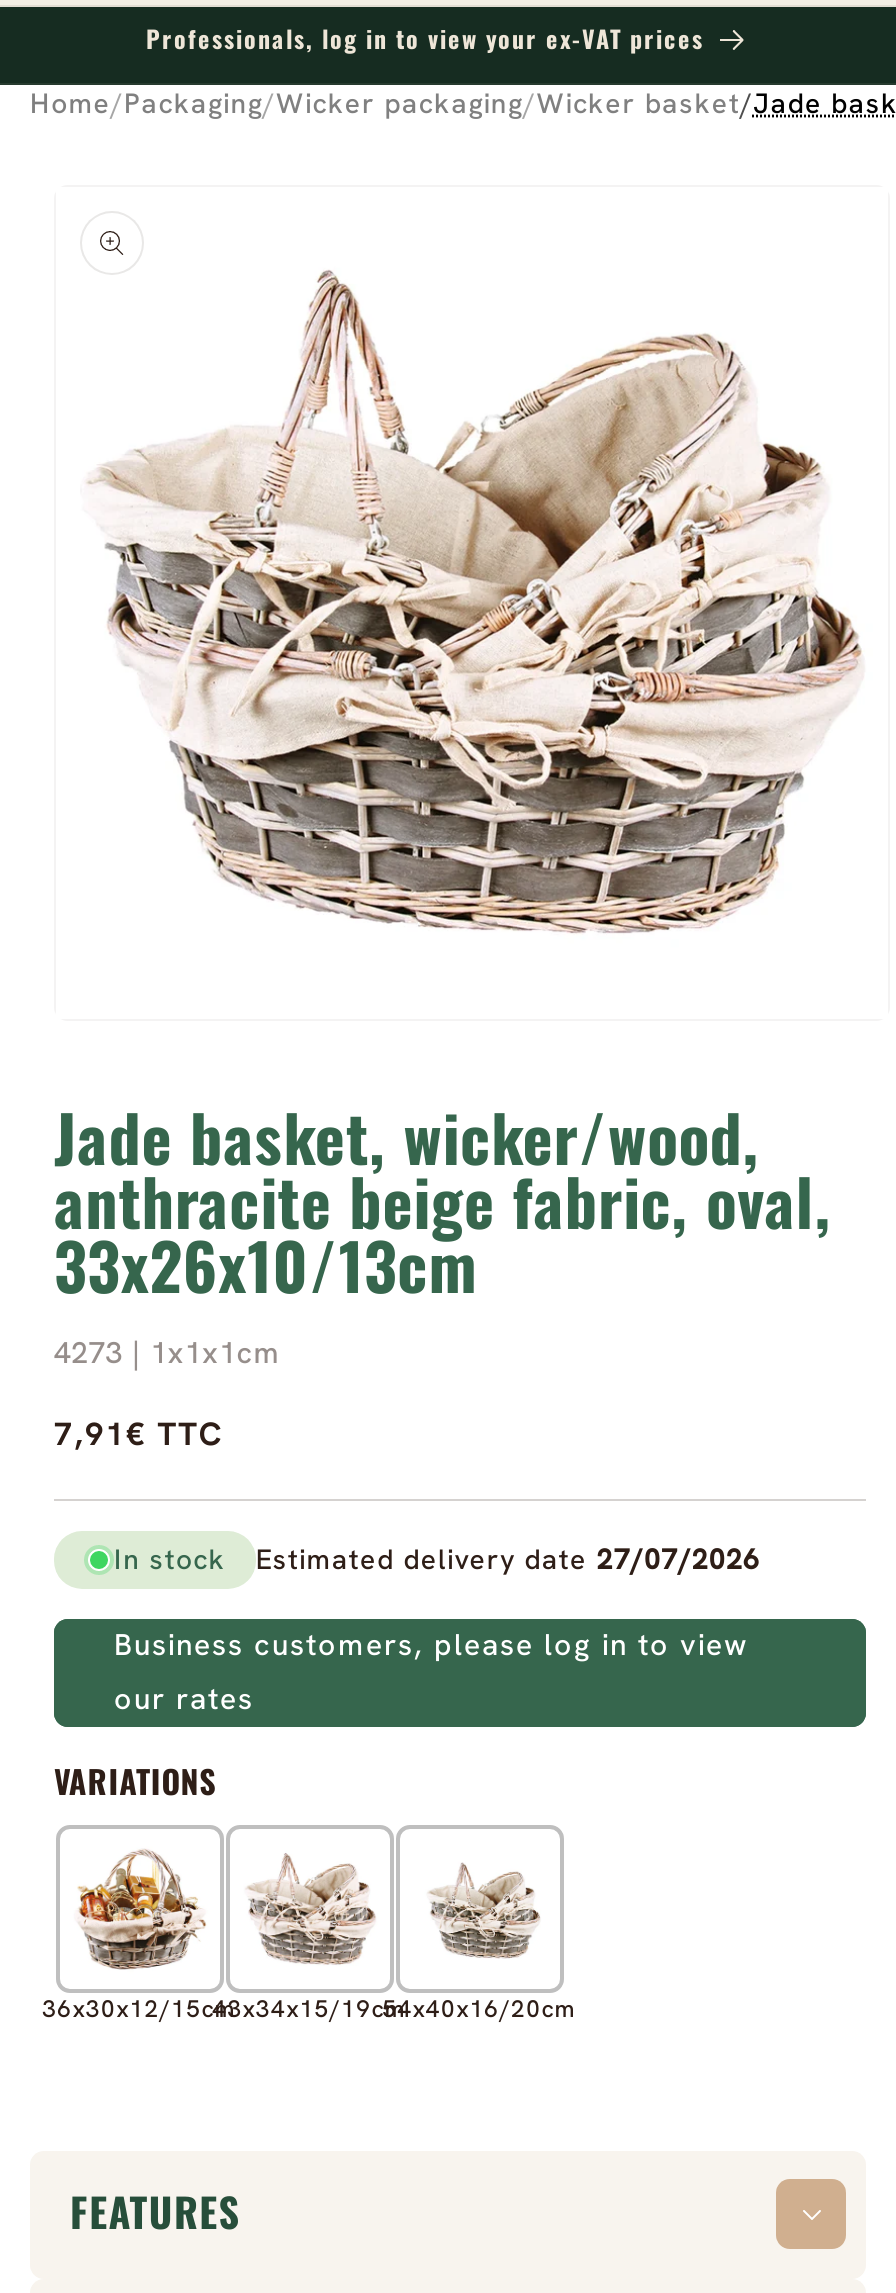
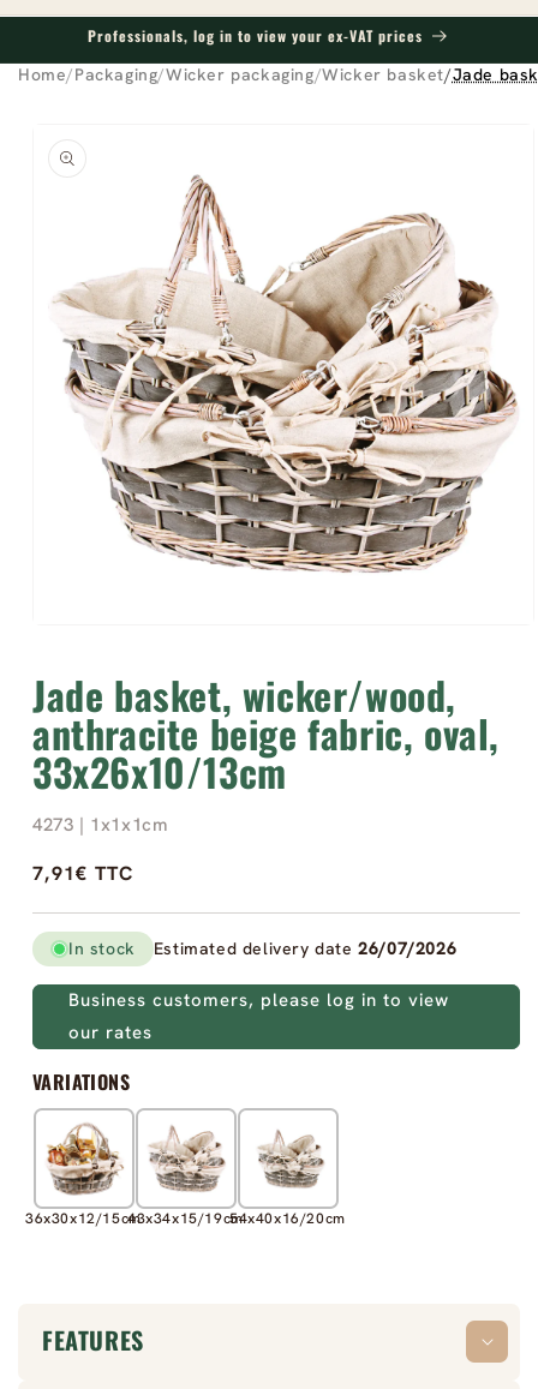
[256,1541,760,1577] Estimated delivery date 27/07/2026 -> [153,937,457,959] Estimated delivery date 26/07/2026

